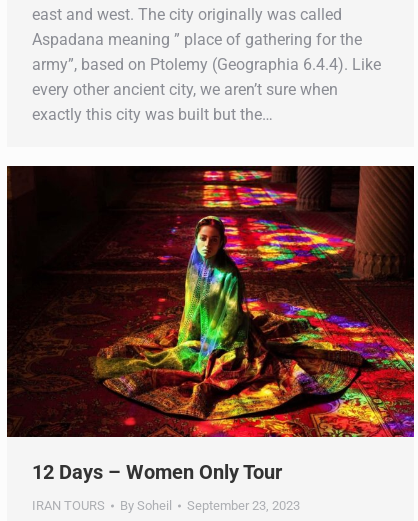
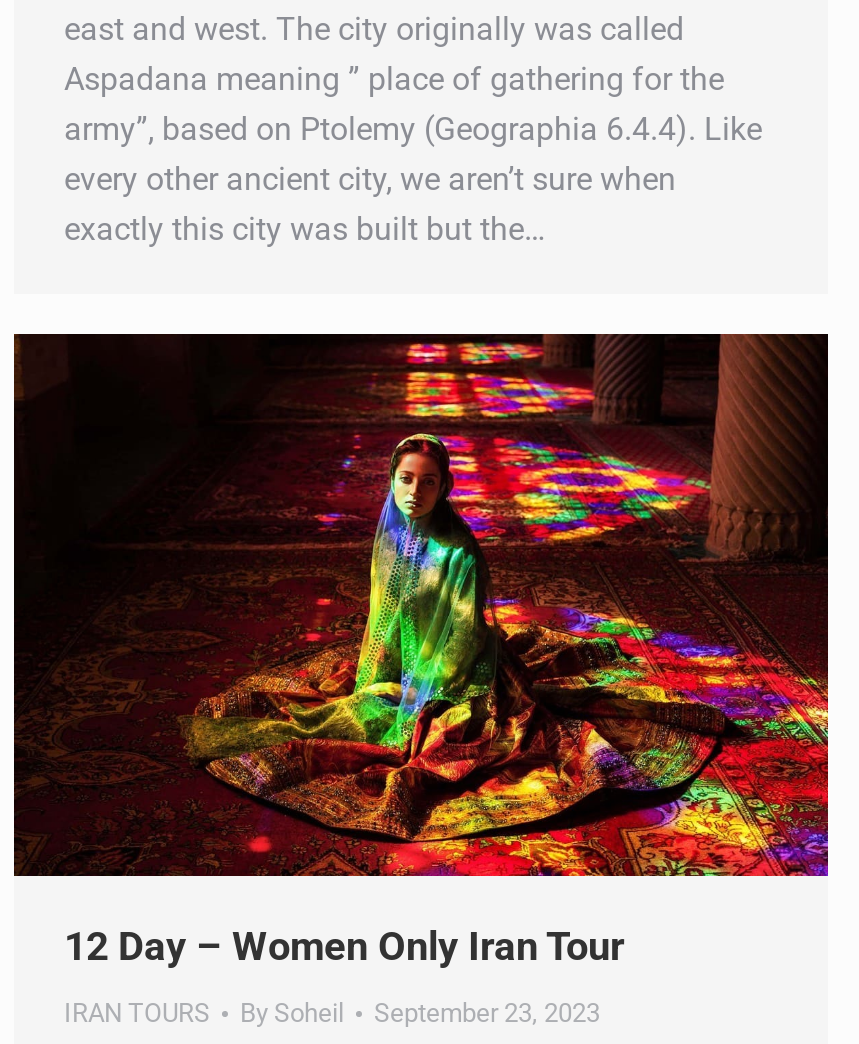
[32,460,282,484] 12 Days – Women Only Tour -> [64,922,624,970] 12 Day – Women Only Iran Tour

